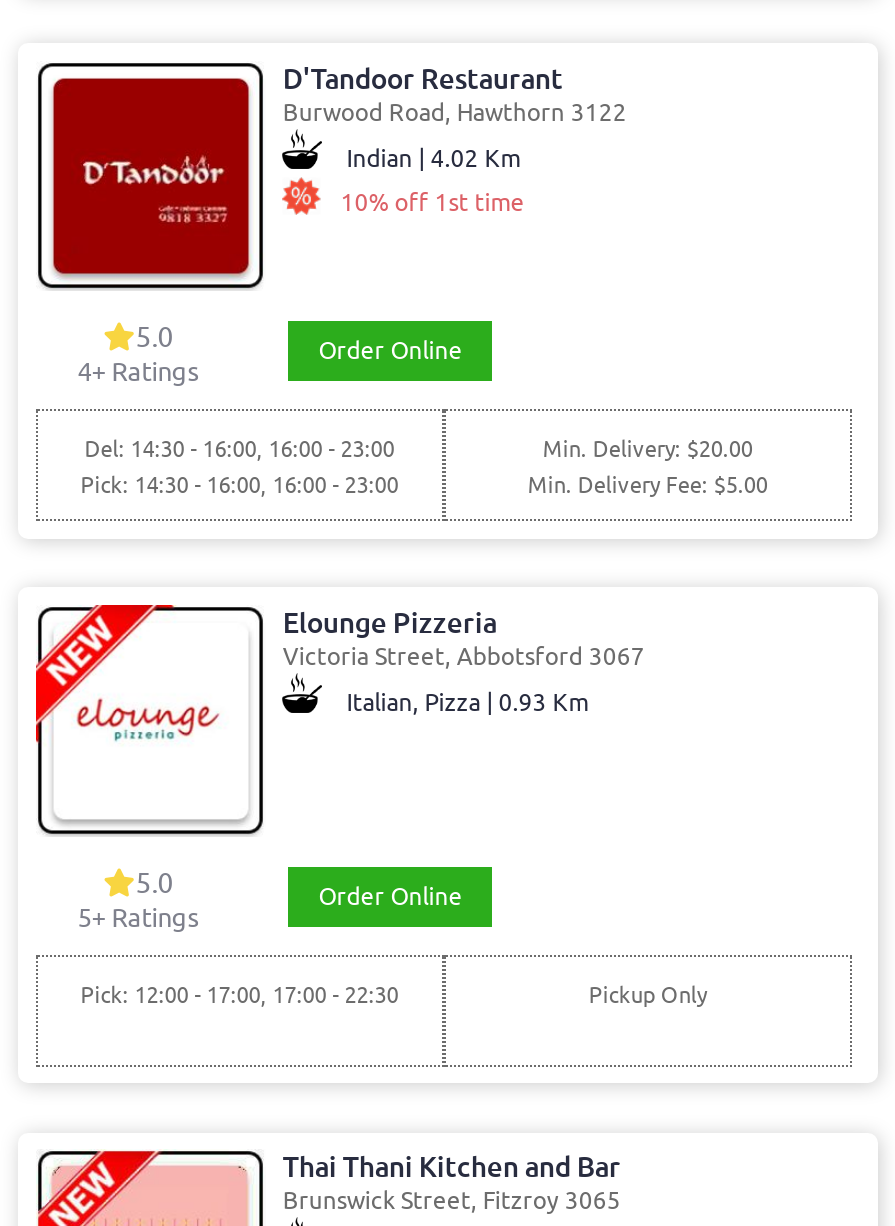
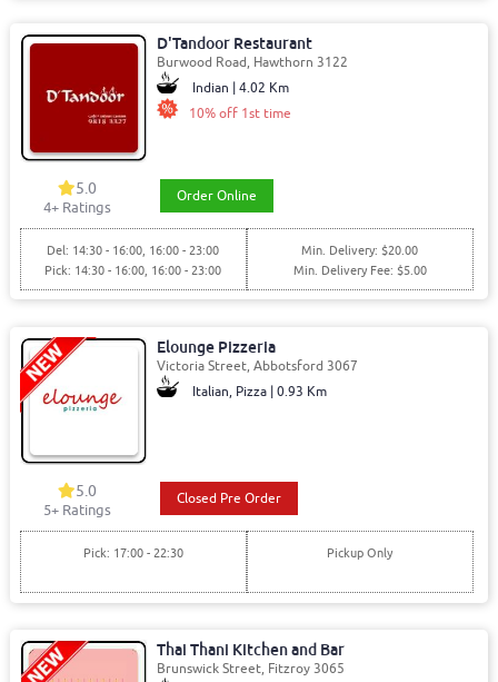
[319,880,463,912] Order Online -> [177,490,282,507] Closed Pre Order
[80,980,398,1008] Pick: 12:00 - 17:00, 17:00 - 22:30 -> [83,545,183,561] Pick: 17:00 - 22:30

